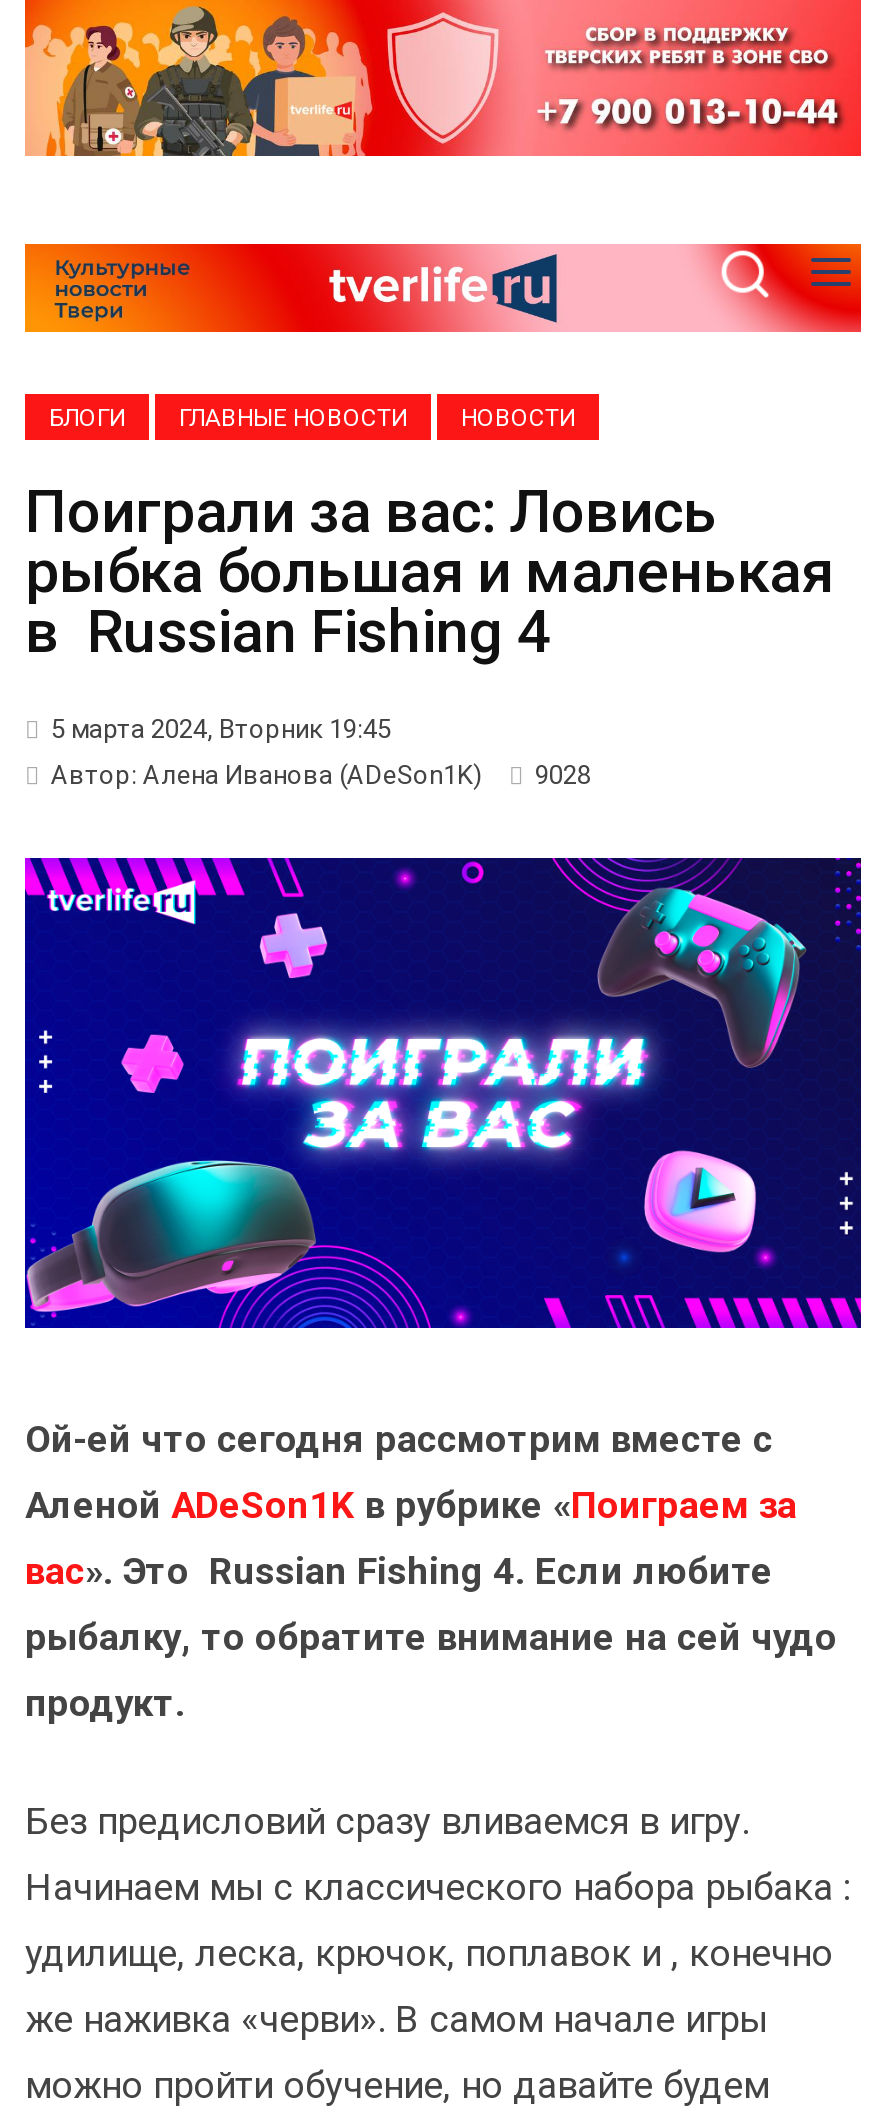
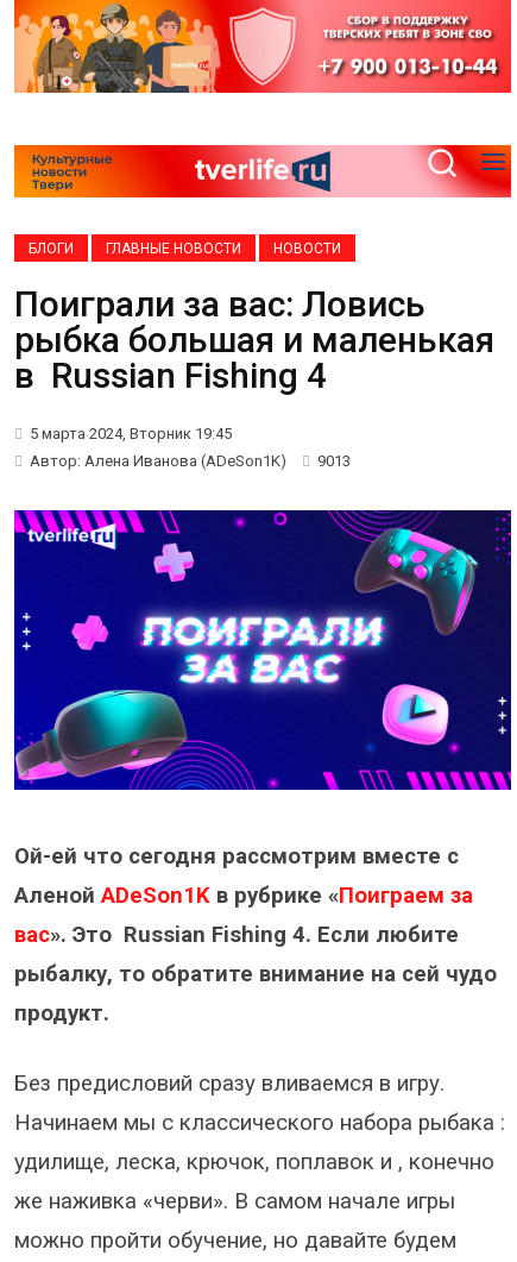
[51,759,591,789] Автор: Алена Иванова (ADeSon1K) 9028 -> [30,451,351,469] Автор: Алена Иванова (ADeSon1K) 9013

